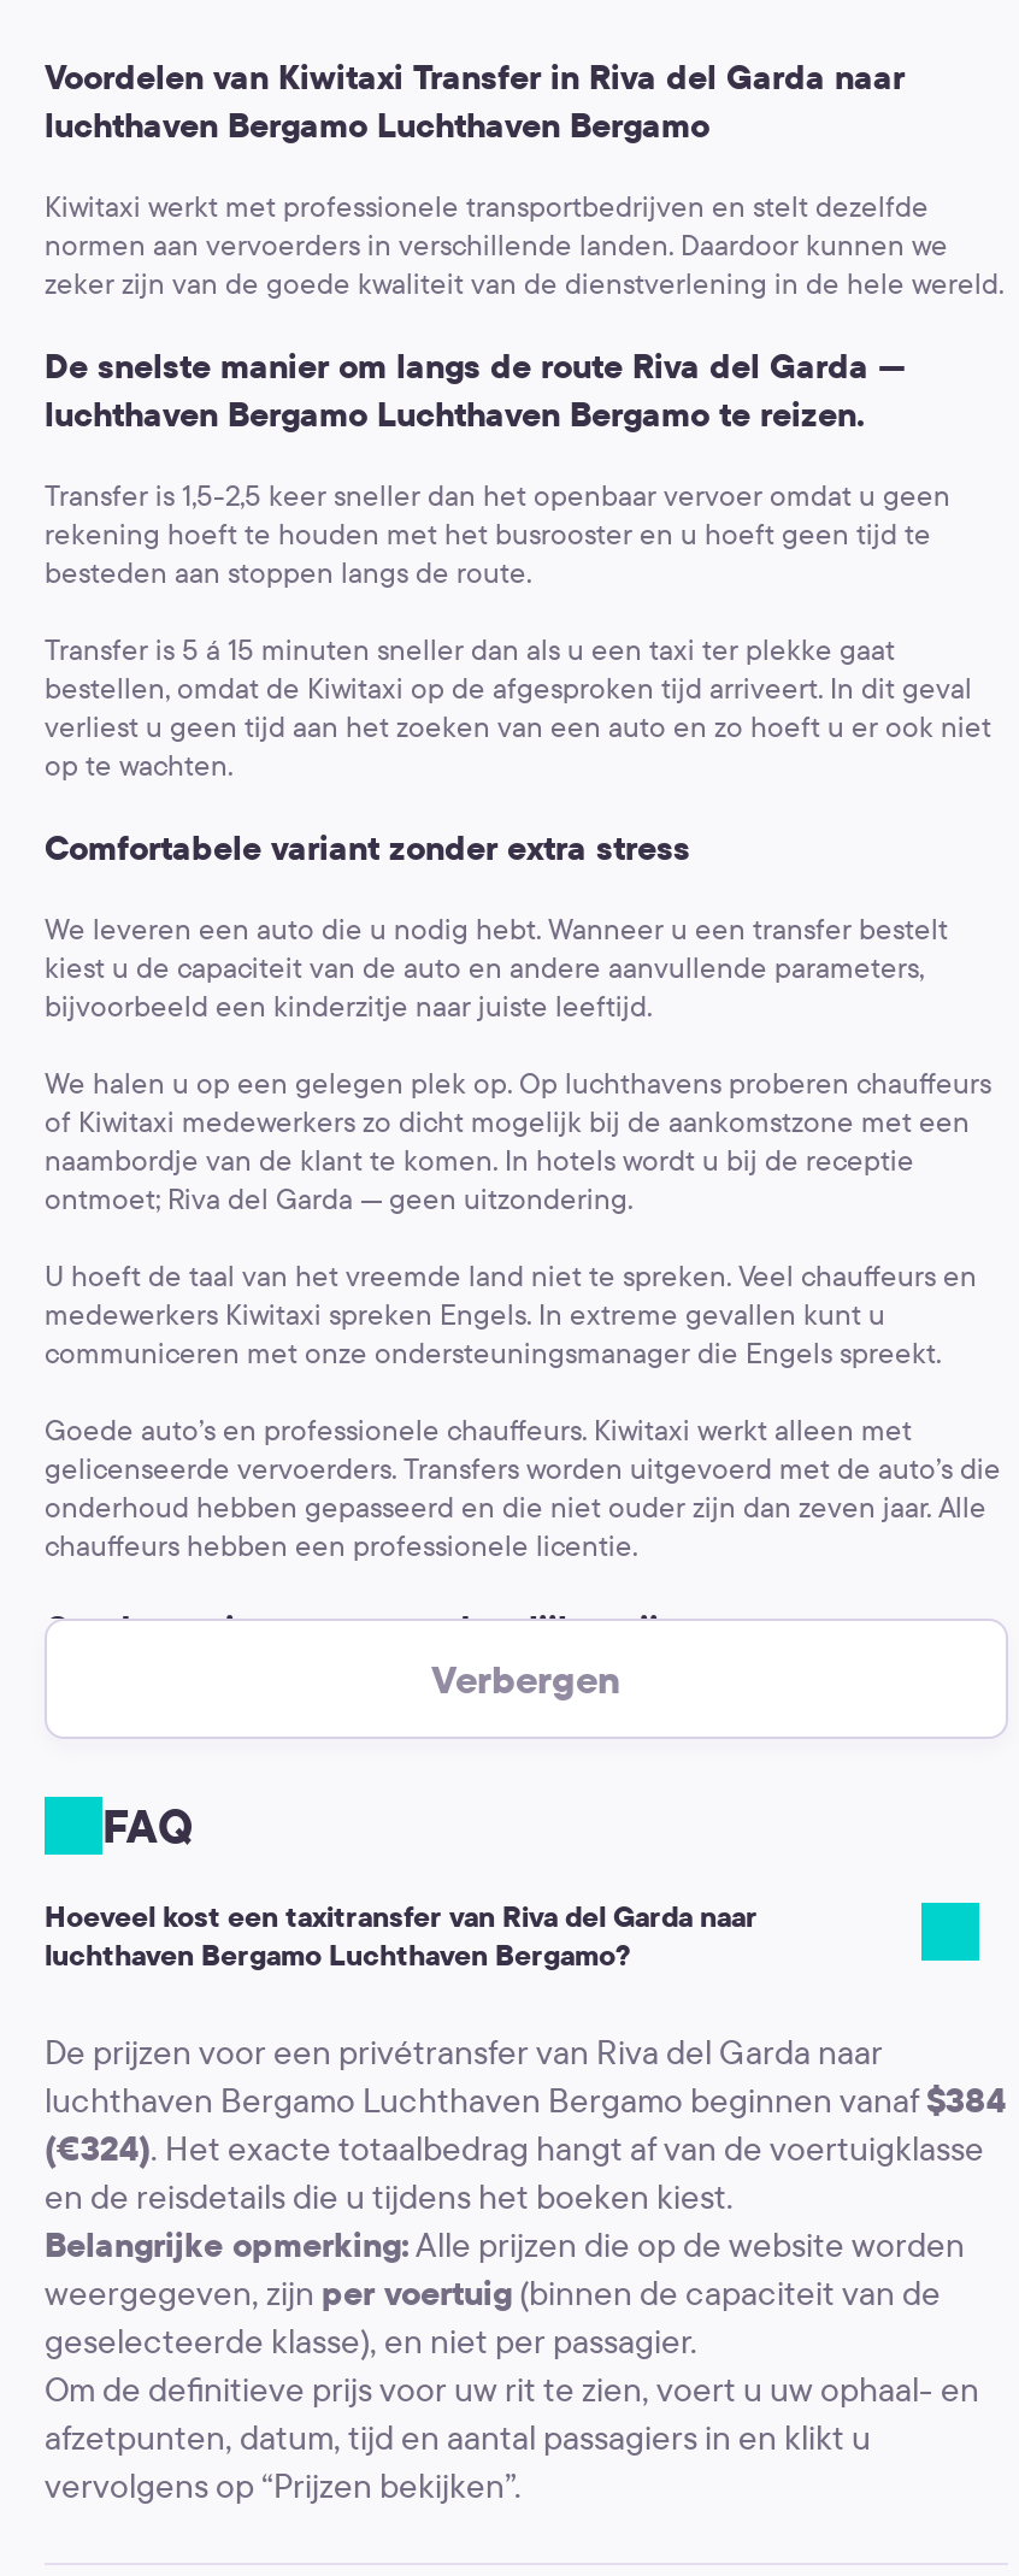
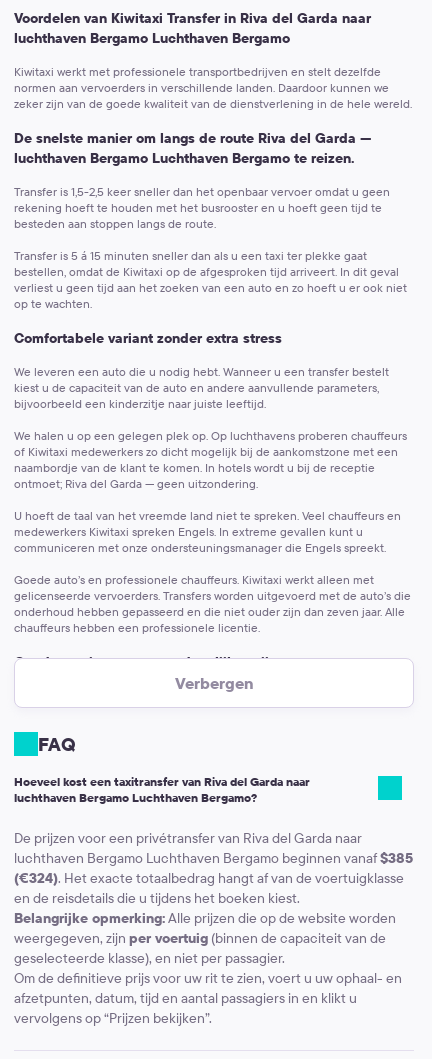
[45,2079,1006,2122] luchthaven Bergamo Luchthaven Bergamo beginnen vanaf $384 -> [14,849,413,867] luchthaven Bergamo Luchthaven Bergamo beginnen vanaf $385

